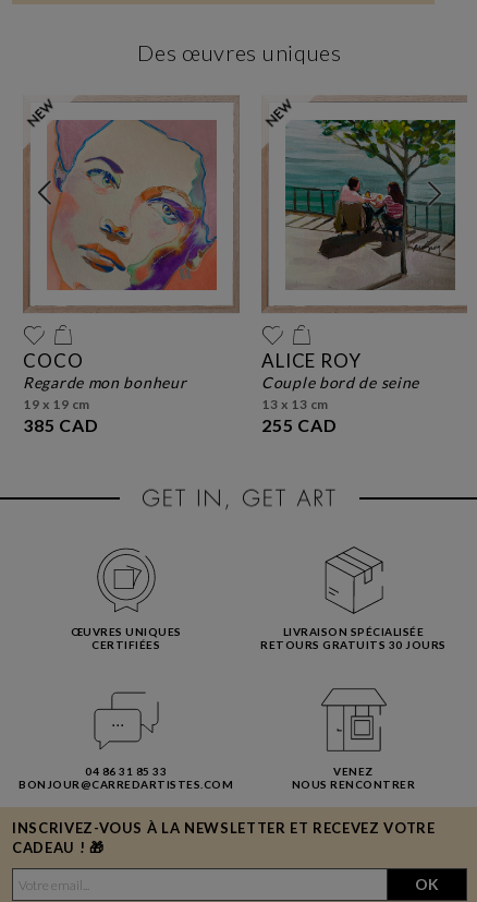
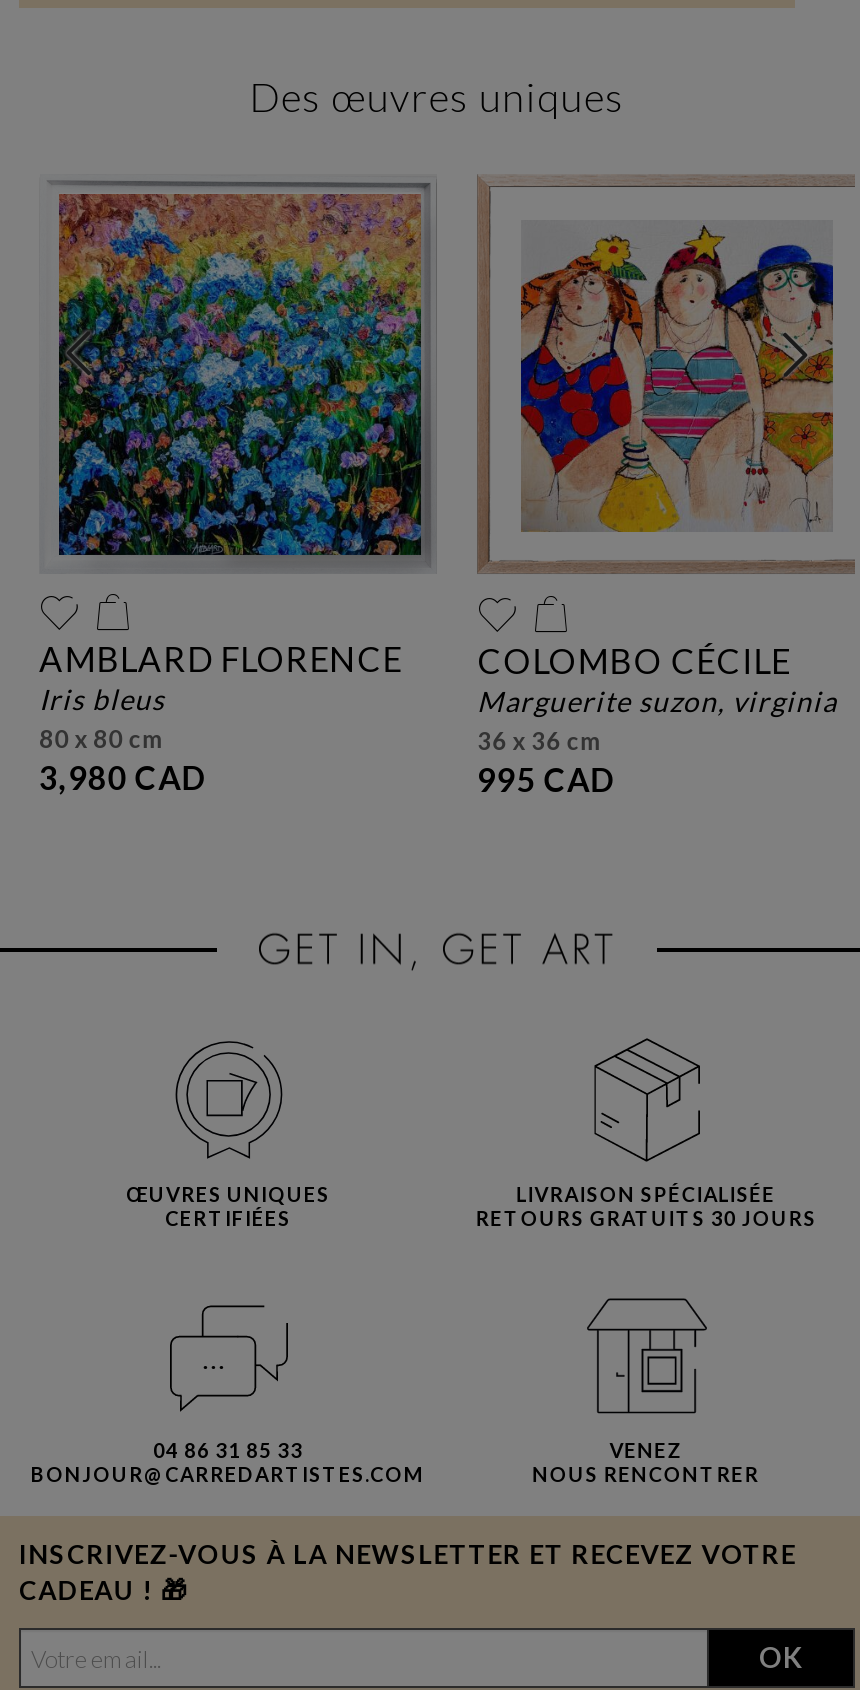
[23,95,240,435] [image] | COCO | regarde mon bonheur | 19 x 19 cm | 385 CAD -> [39,180,435,796] [image] | AMBLARD FLORENCE | iris bleus | 80 x 80 cm | 3,980 CAD
[262,97,456,291] [image] -> [477,176,835,534] [image]
[261,349,419,435] ALICE ROY | couple bord de seine | 13 x 13 cm | 255 CAD -> [477,640,837,798] COLOMBO CÉCILE | marguerite suzon, virginia | 36 x 36 cm | 995 CAD

